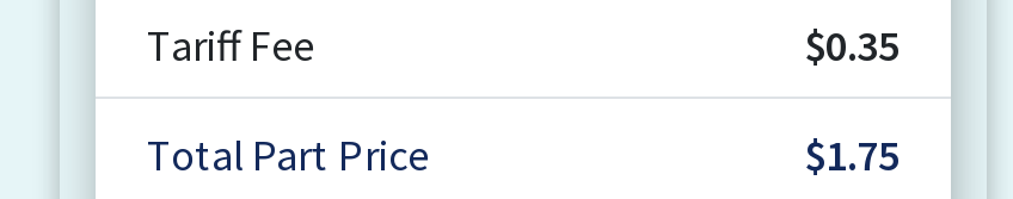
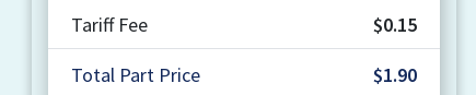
[804,17,900,72] $0.35 -> [373,12,416,37] $0.15
[804,127,900,181] $1.75 -> [373,62,416,87] $1.90

